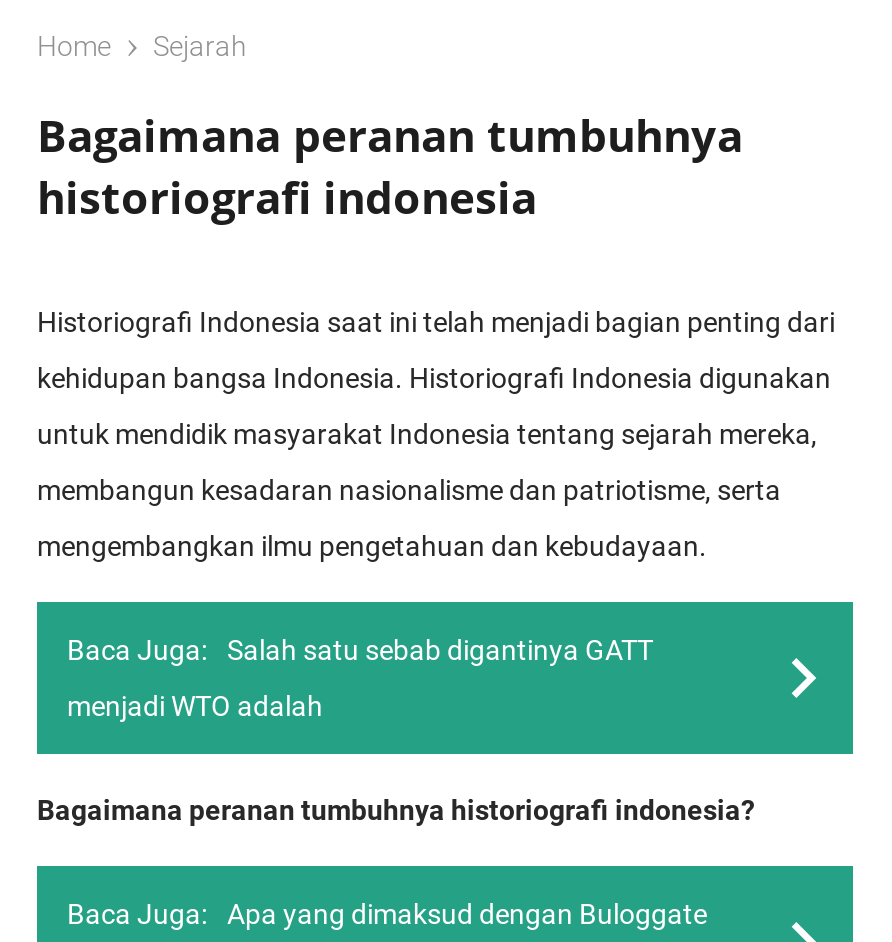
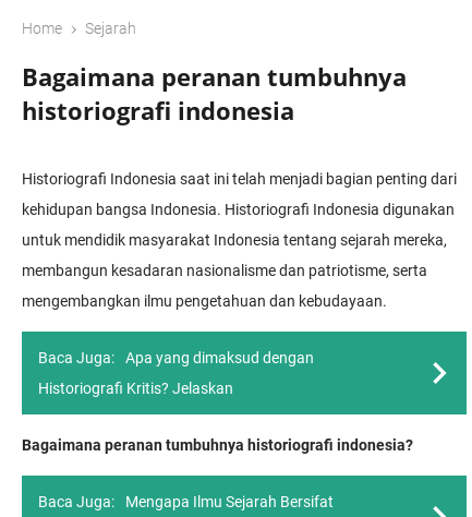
[227,634,653,666] Salah satu sebab digantinya GATT -> [125,349,314,366] Apa yang dimaksud dengan
[67,690,323,722] menjadi WTO adalah -> [38,380,233,397] Historiografi Kritis? Jelaskan
[227,898,707,930] Apa yang dimaksud dengan Buloggate -> [125,493,334,510] Mengapa Ilmu Sejarah Bersifat

